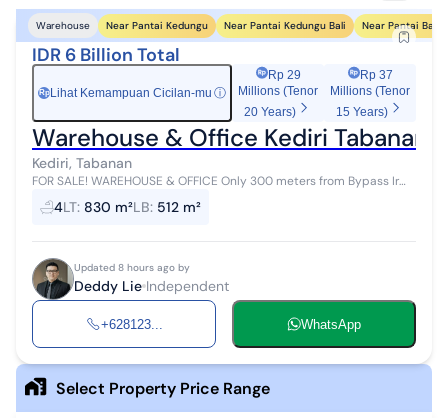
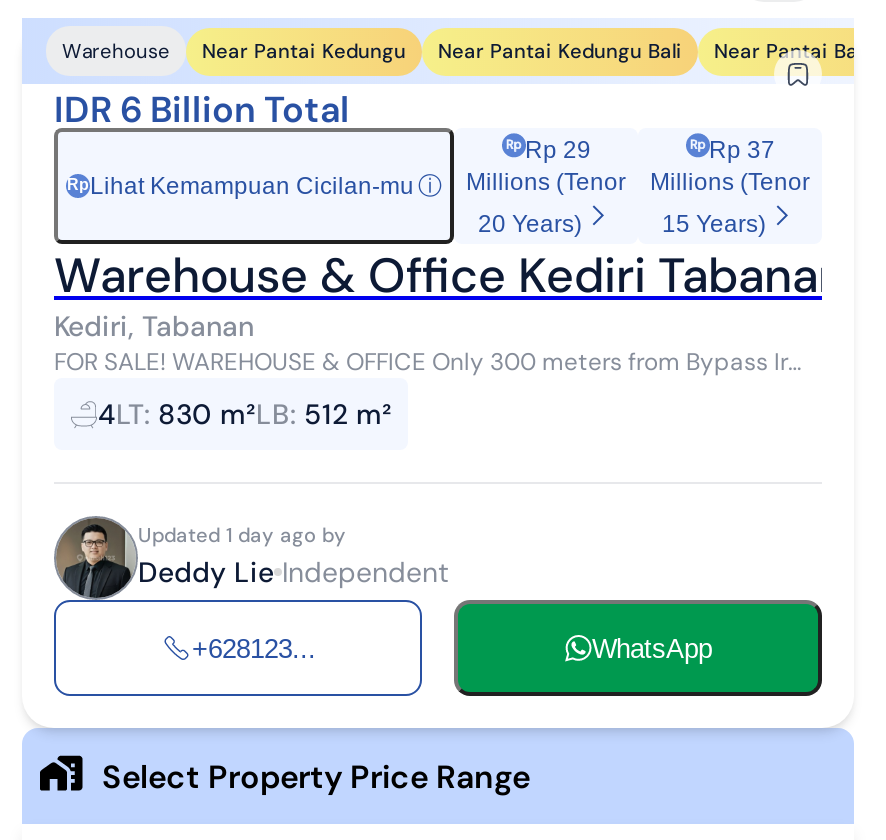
[74,260,190,273] Updated 8 hours ago by -> [138,521,346,547] Updated 1 day ago by

